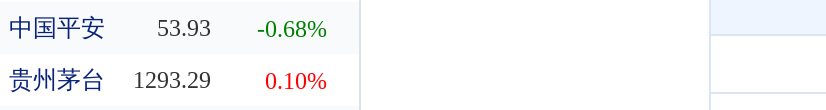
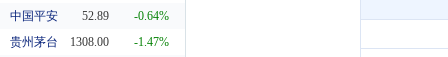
[157,14,211,42] 53.93 -> [82,9,109,23] 52.89
[257,14,327,42] -0.68% -> [134,9,169,23] -0.64%
[133,66,211,94] 1293.29 -> [70,35,109,49] 1308.00
[265,66,327,94] 0.10% -> [134,35,169,49] -1.47%

